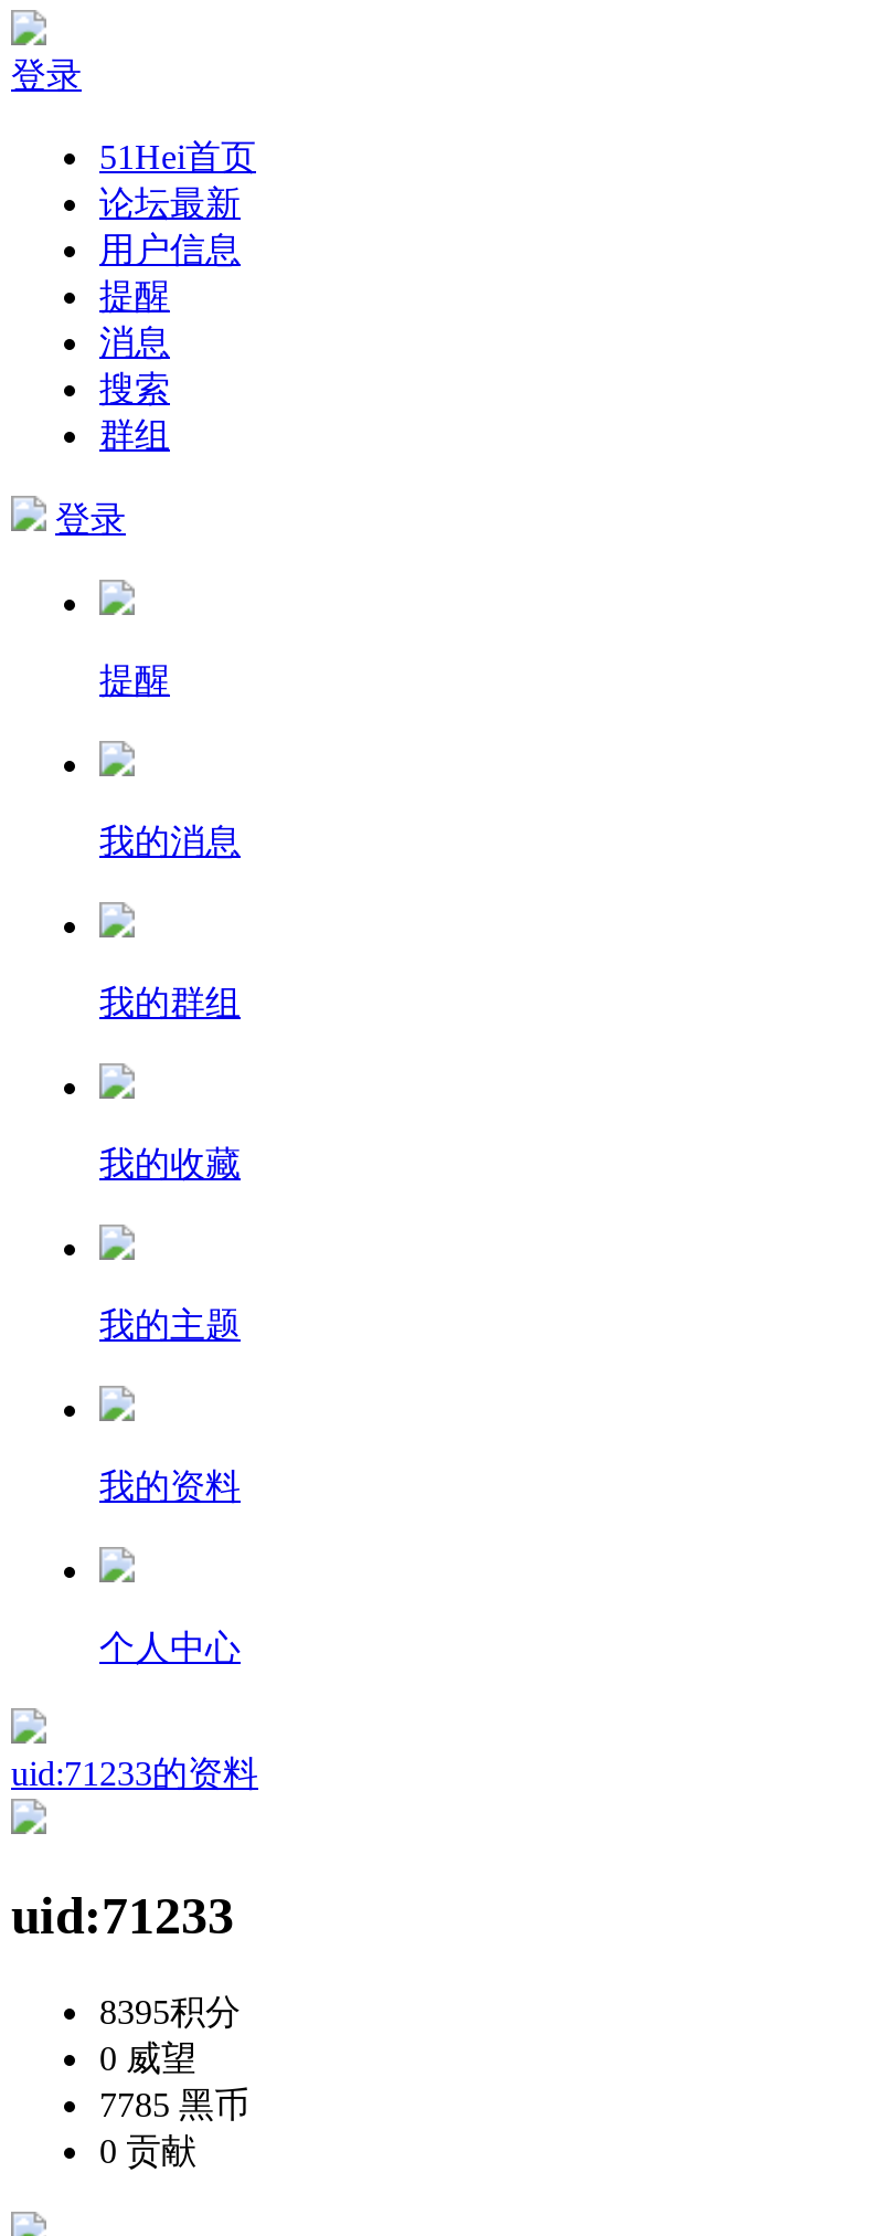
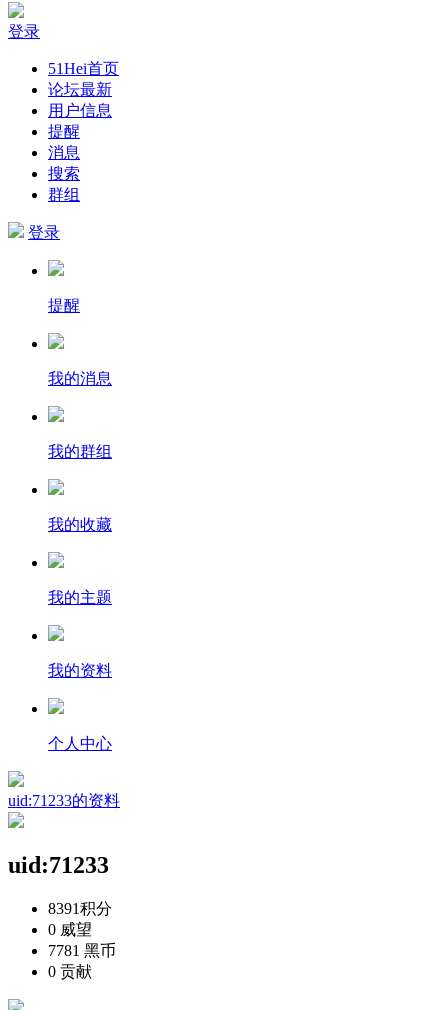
[99,1993,241,2030] 8395积分 -> [48,900,112,917] 8391积分
[99,2085,249,2123] 7785黑币 -> [48,942,116,959] 7781黑币

